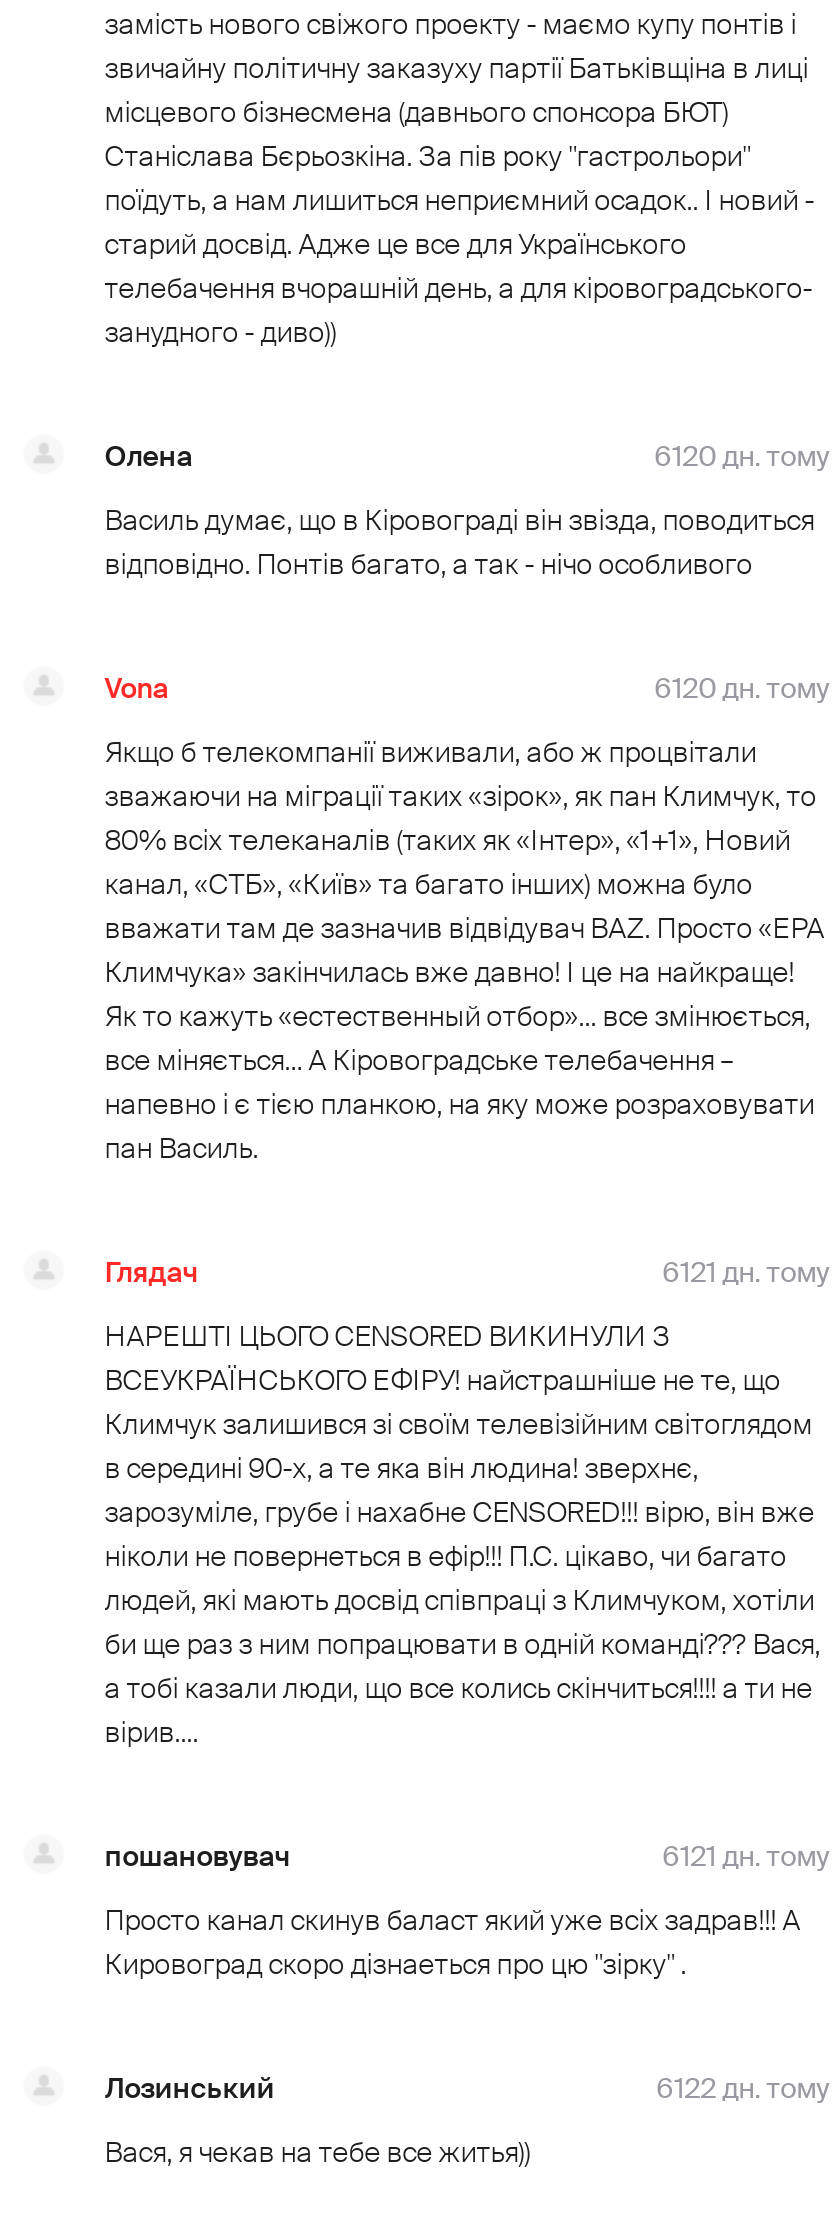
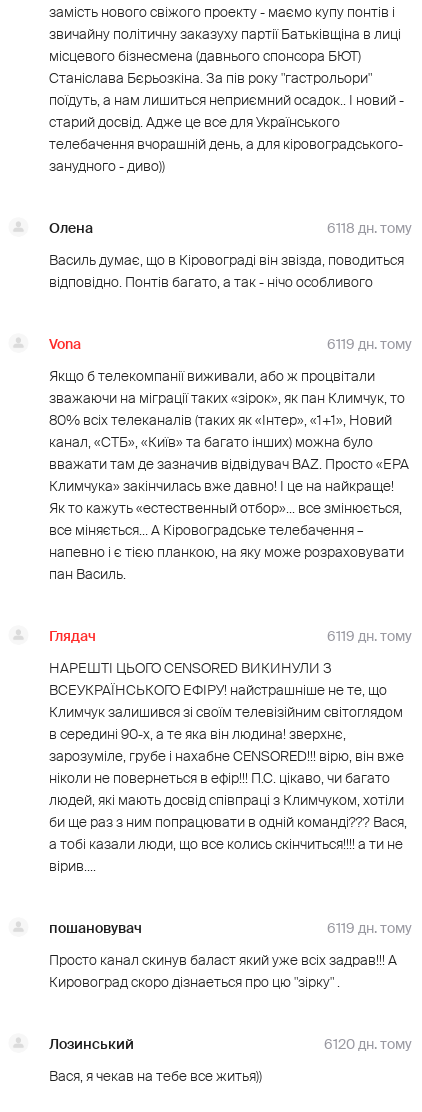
[654,439,830,475] 6120 дн. тому -> [327,219,412,237] 6118 дн. тому
[654,671,830,707] 6120 дн. тому -> [327,335,412,353] 6119 дн. тому
[662,1255,830,1291] 6121 дн. тому -> [327,627,412,645] 6119 дн. тому
[662,1839,830,1875] 6121 дн. тому -> [327,919,412,937] 6119 дн. тому
[656,2071,830,2107] 6122 дн. тому -> [324,1035,412,1053] 6120 дн. тому

